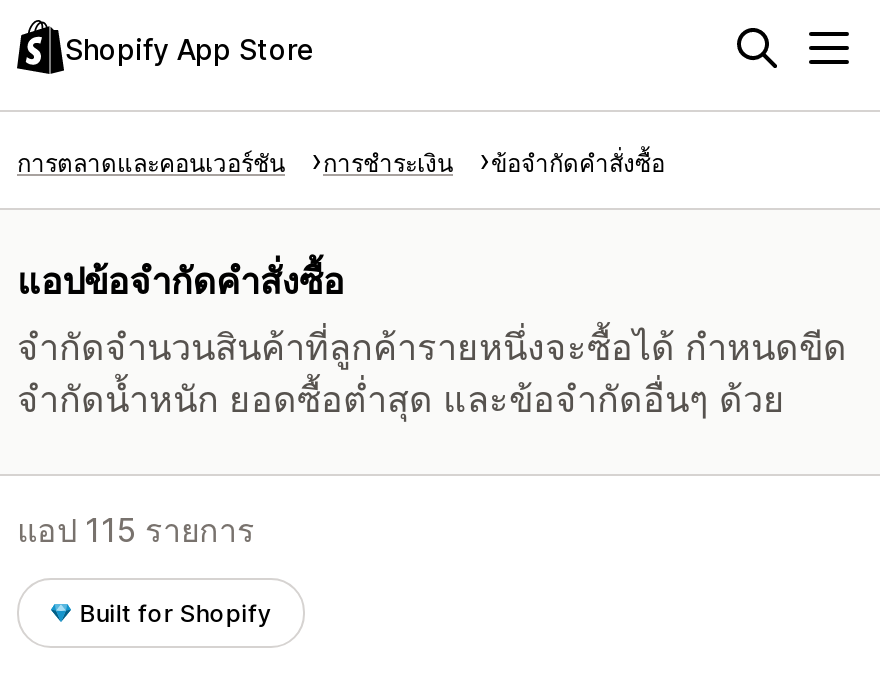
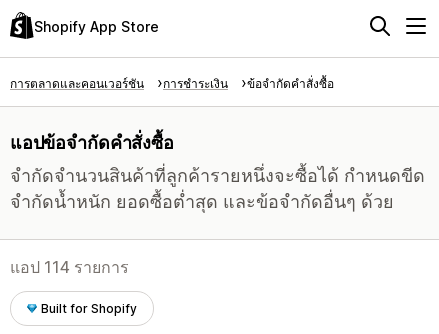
[17,510,255,550] แอป 115 รายการ -> [10,257,129,277] แอป 114 รายการ

